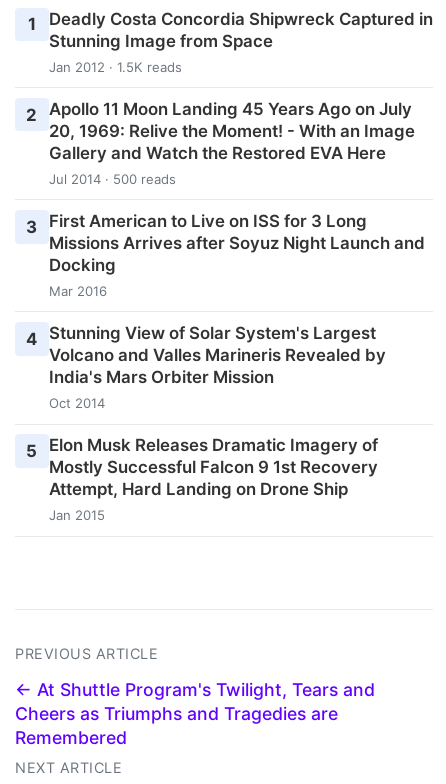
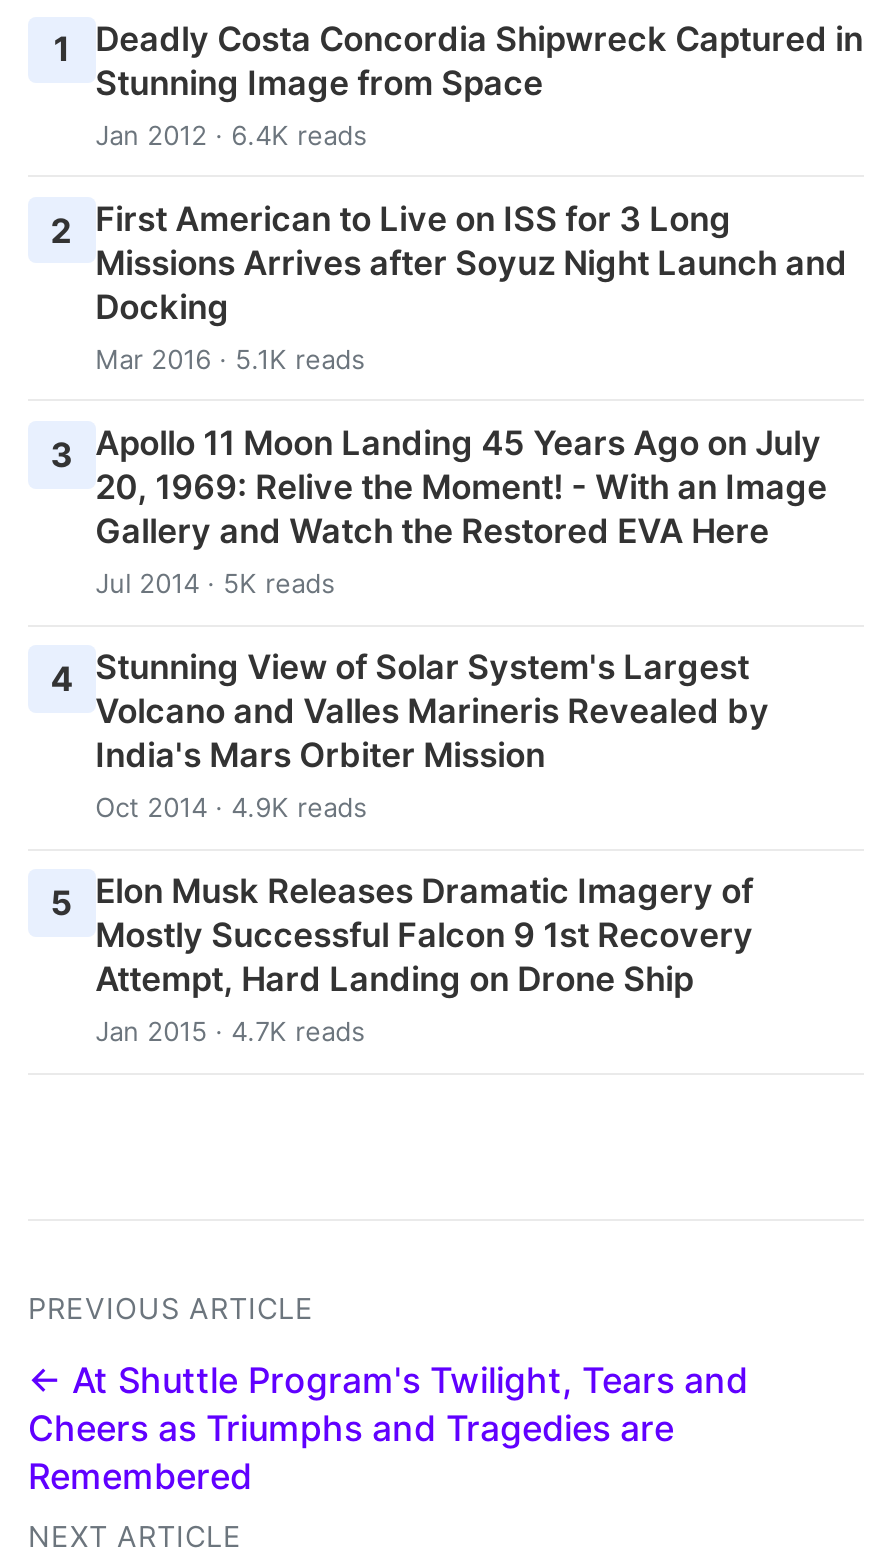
[26,59,412,125] Jan 2012 · 1.5K reads | 2 Apollo 11 Moon Landing 45 Years Ago on July -> [51,118,821,475] Jan 2012 · 6.4K reads | 2 First American to Live on ISS for 3 Long | Mar 2016 · 5.1K reads | 3 Apollo 11 Moon Landing 45 Years Ago on July
moved [49,121,415,163] -> [95,467,827,551]: 20, 1969: Relive the Moment! - With an Image | Gallery and Watch the Restored EVA Here
[26,171,367,299] Jul 2014 · 500 reads | 3 First American to Live on ISS for 3 Long | Mar 2016 -> [95,567,335,599] Jul 2014 · 5K reads
moved [49,233,425,275] -> [95,243,847,327]: Missions Arrives after Soyuz Night Launch and | Docking
[49,395,105,411] Oct 2014 -> [95,791,367,823] Oct 2014 · 4.9K reads
[49,507,105,523] Jan 2015 -> [95,1016,365,1048] Jan 2015 · 4.7K reads

